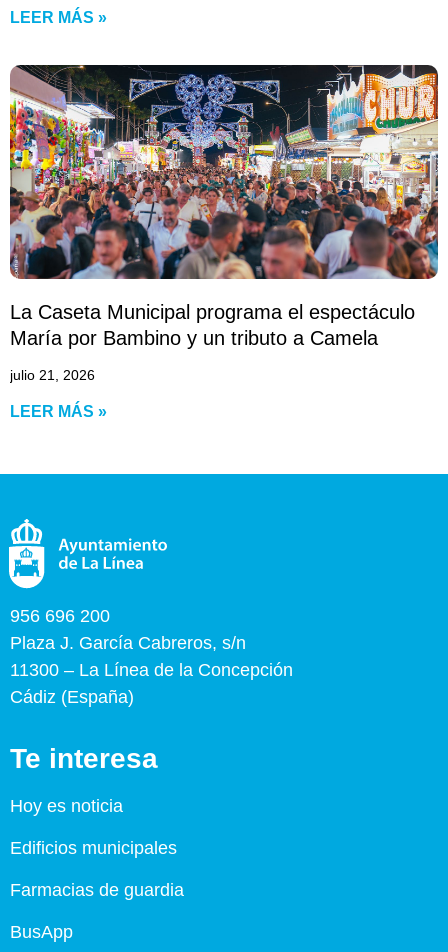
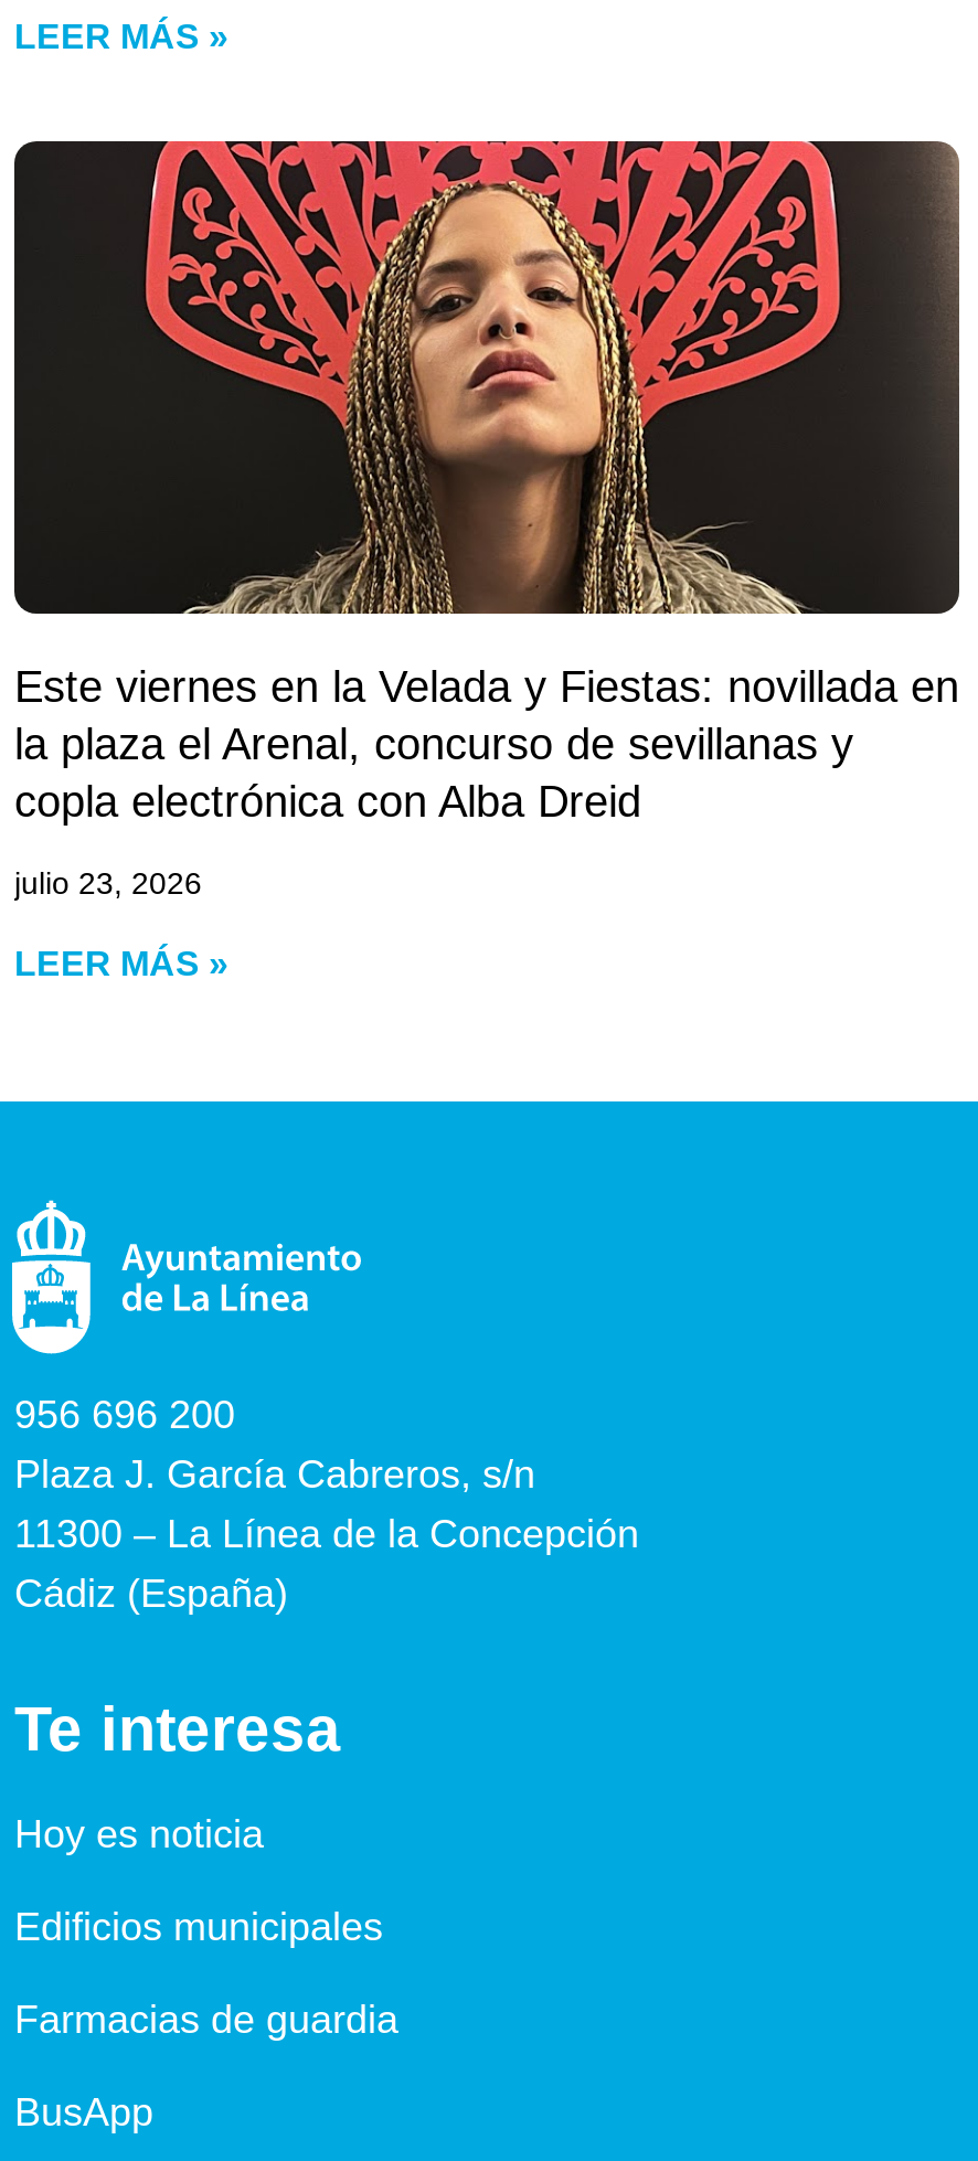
[9,64,439,349] [image] | La Caseta Municipal programa el espectáculo | María por Bambino y un tributo a Camela -> [12,139,959,825] [image] | Este viernes en la Velada y Fiestas: novillada en | la plaza el Arenal, concurso de sevillanas y | copla electrónica con Alba Dreid
[10,367,95,383] julio 21, 2026 -> [14,865,202,900] julio 23, 2026

